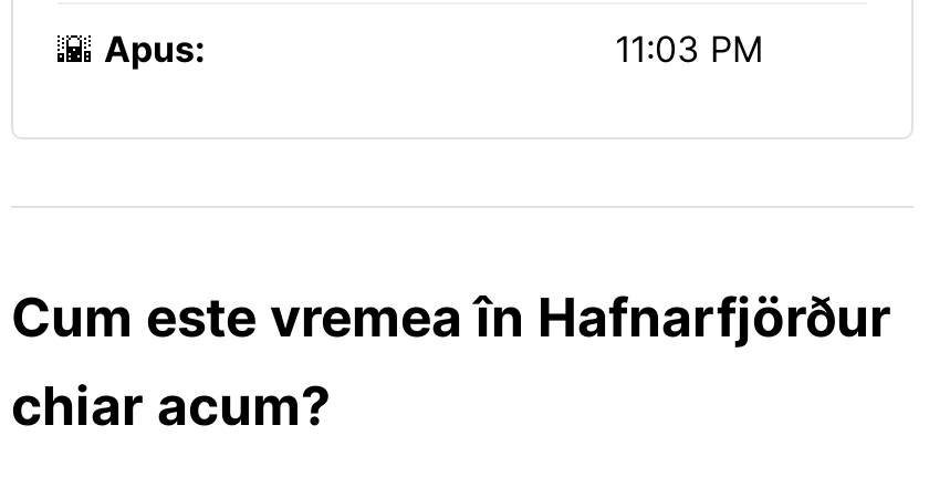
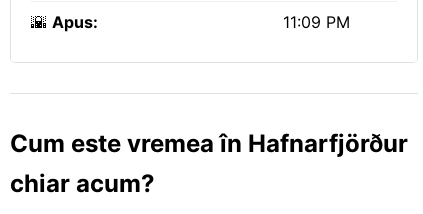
[615,27,763,71] 11:03 PM -> [283,12,350,32] 11:09 PM

